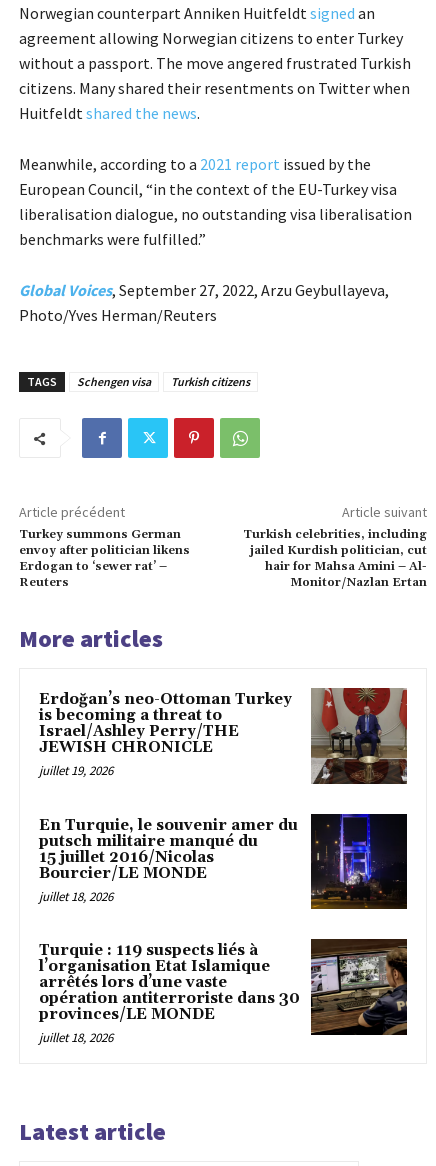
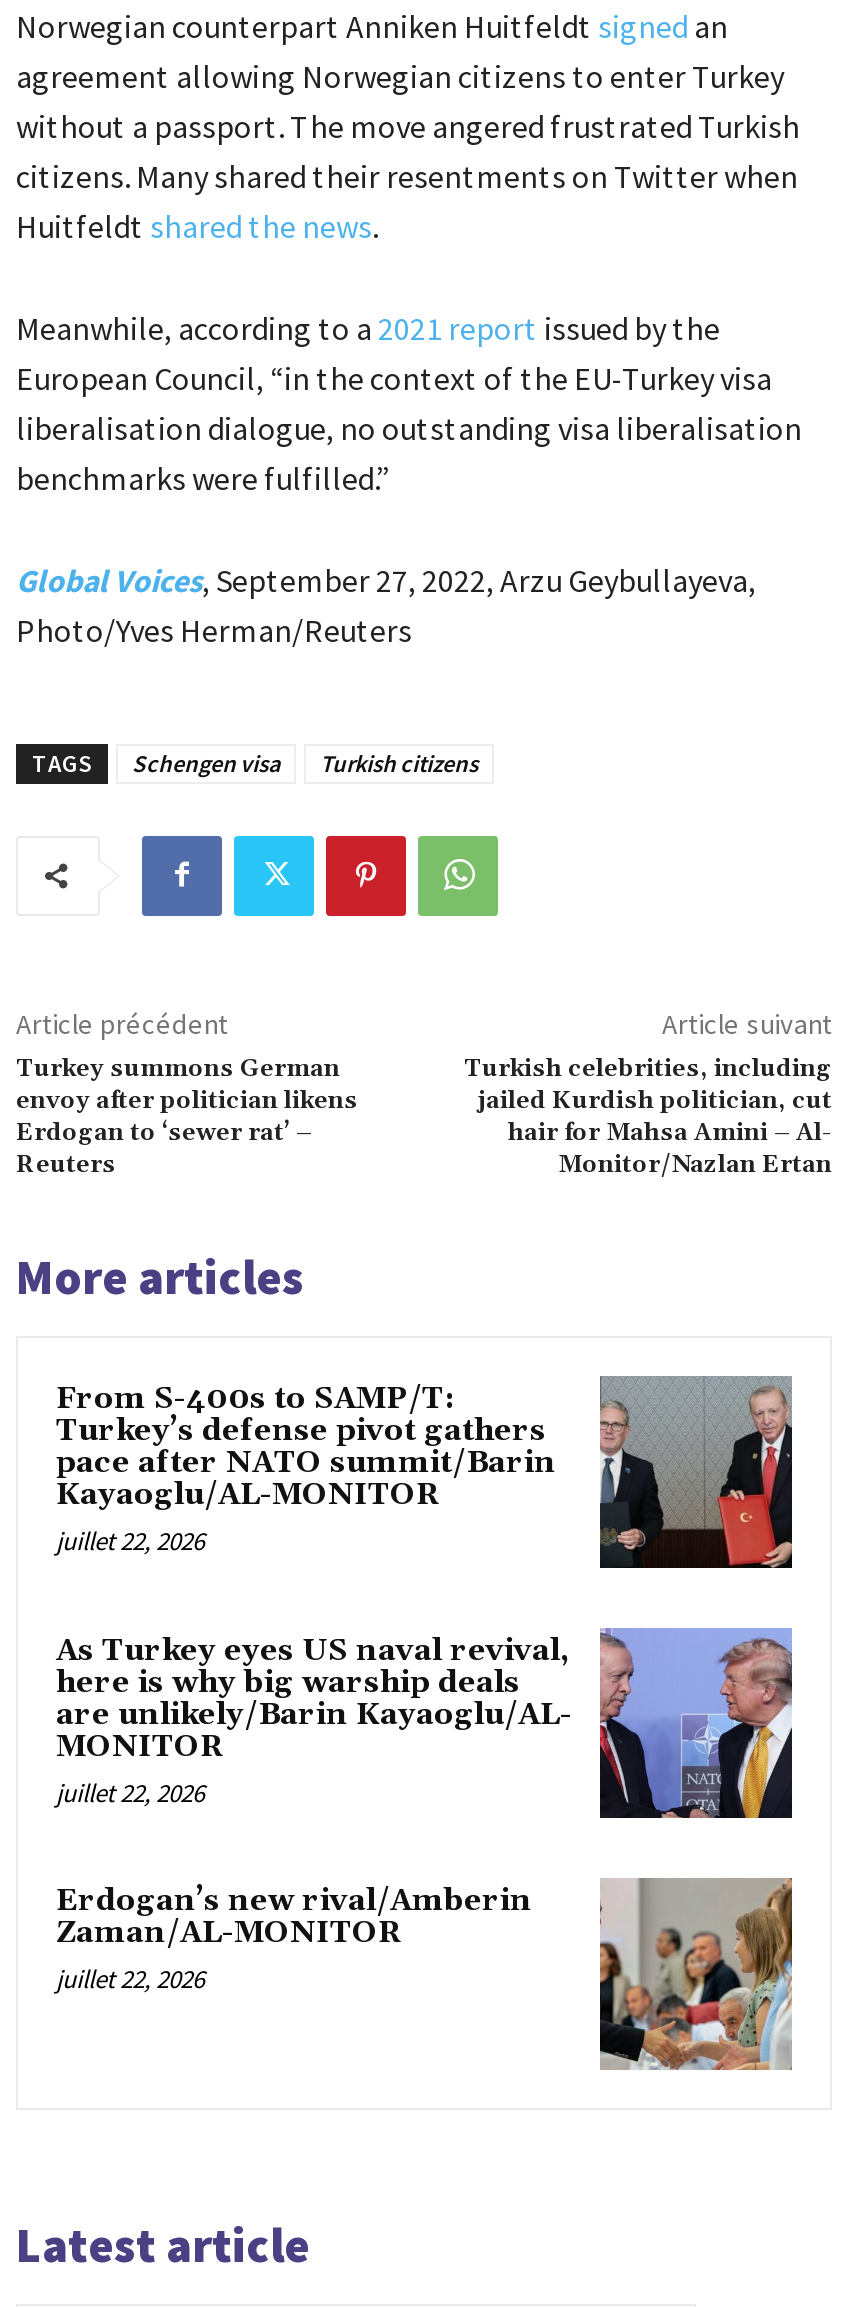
[39,687,408,784] [image] | Erdoğan’s neo-Ottoman Turkey | is becoming a threat to | Israel/Ashley Perry/THE | JEWISH CHRONICLE | juillet 19, 2026 -> [56,1374,794,1568] [image] | From S-400s to SAMP/T: | Turkey’s defense pivot gathers | pace after NATO summit/Barin | Kayaoglu/AL-MONITOR | juillet 22, 2026
[39,813,408,910] [image] | En Turquie, le souvenir amer du | putsch militaire manqué du | 15 juillet 2016/Nicolas | Bourcier/LE MONDE | juillet 18, 2026 -> [56,1626,794,1820] [image] | As Turkey eyes US naval revival, | here is why big warship deals | are unlikely/Barin Kayaoglu/AL- | MONITOR | juillet 22, 2026
[39,939,408,1046] [image] | Turquie : 119 suspects liés à | l’organisation Etat Islamique | arrêtés lors d’une vaste | opération antiterroriste dans 30 | provinces/LE MONDE | juillet 18, 2026 -> [56,1876,792,2070] [image] | Erdogan’s new rival/Amberin | Zaman/AL-MONITOR | juillet 22, 2026

